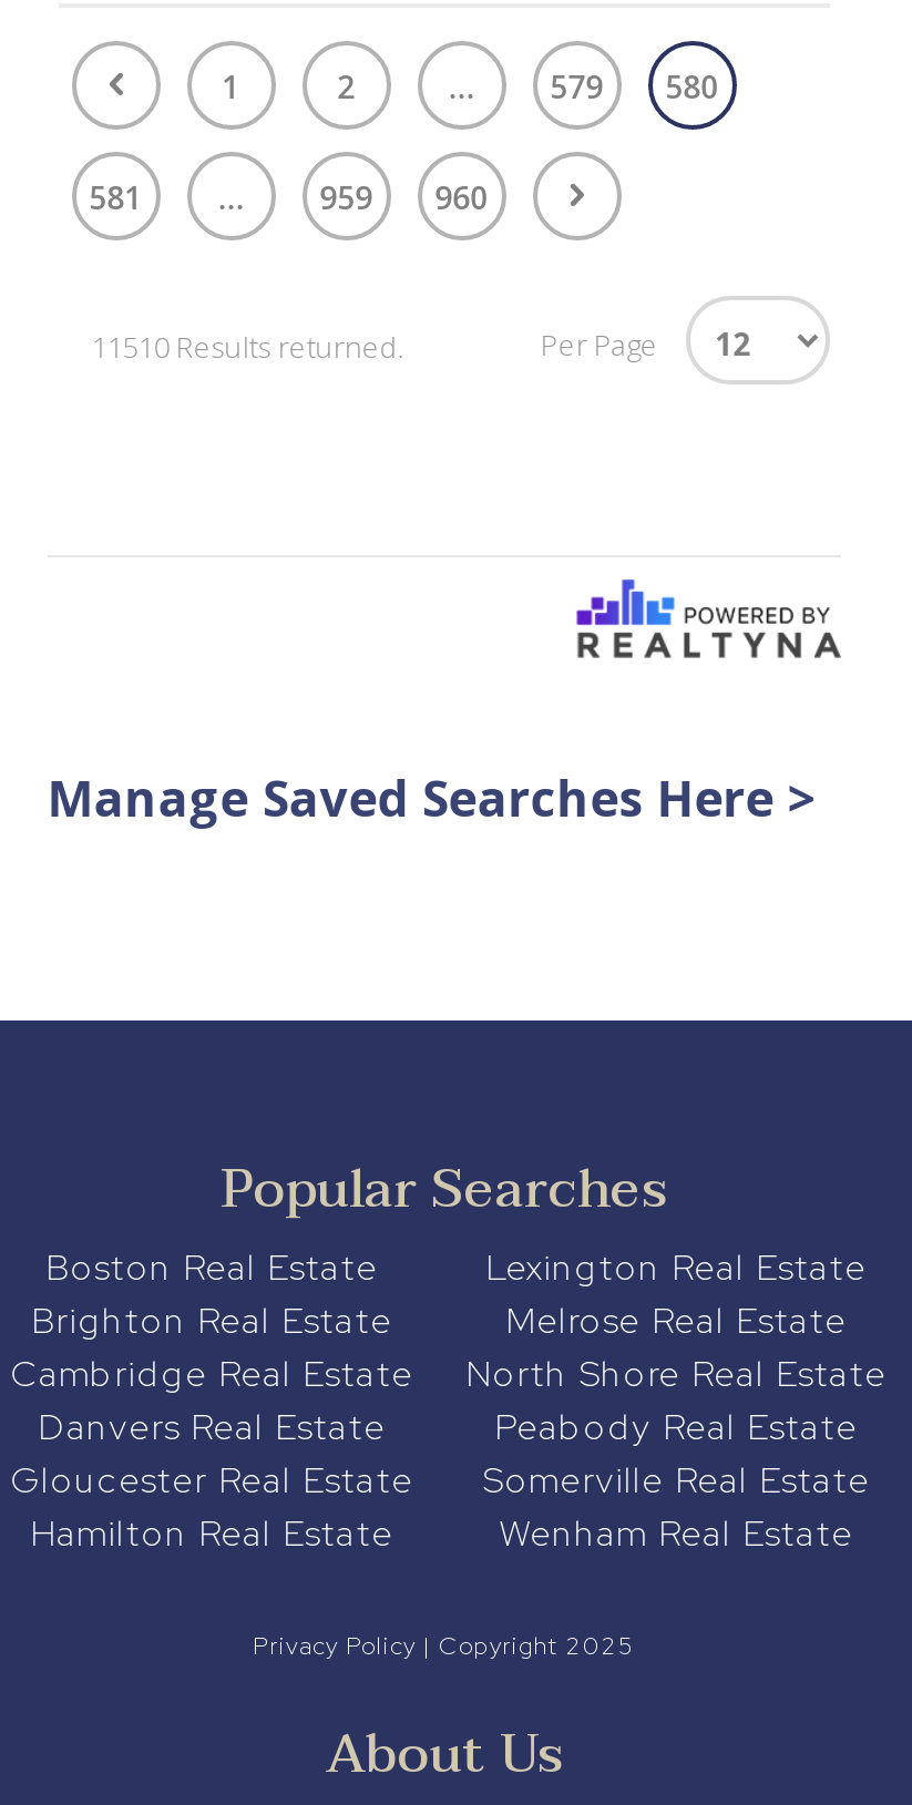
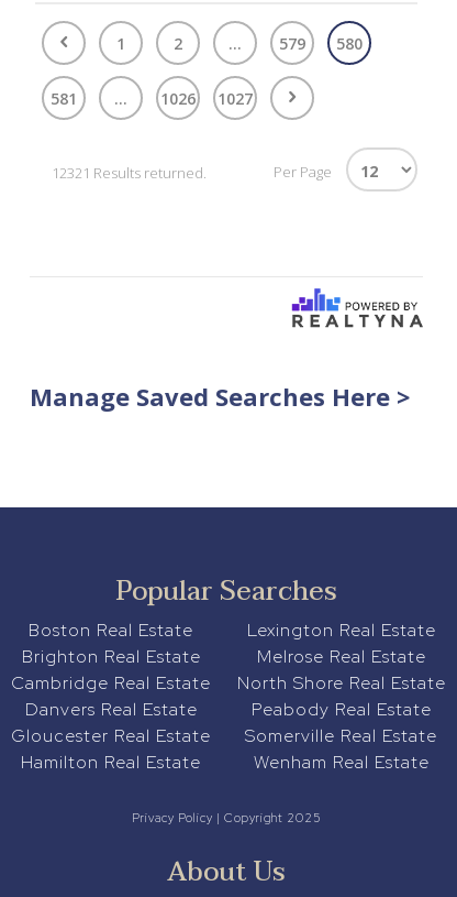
[320,176,373,218] 959 -> [160,88,195,109] 1026
[435,176,488,218] 960 -> [217,88,252,109] 1027
[92,326,404,366] 11510 Results returned. -> [51,163,206,182] 12321 Results returned.

